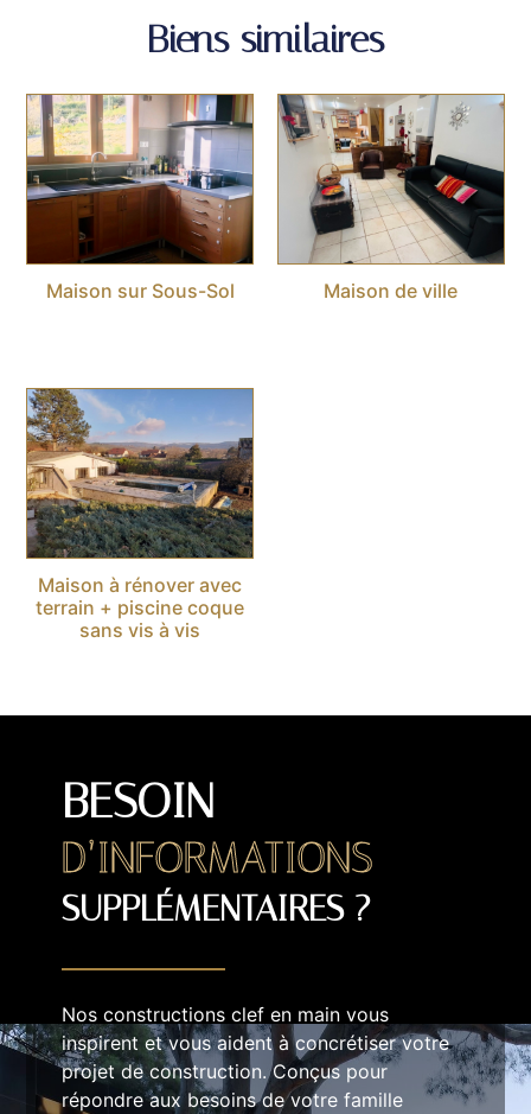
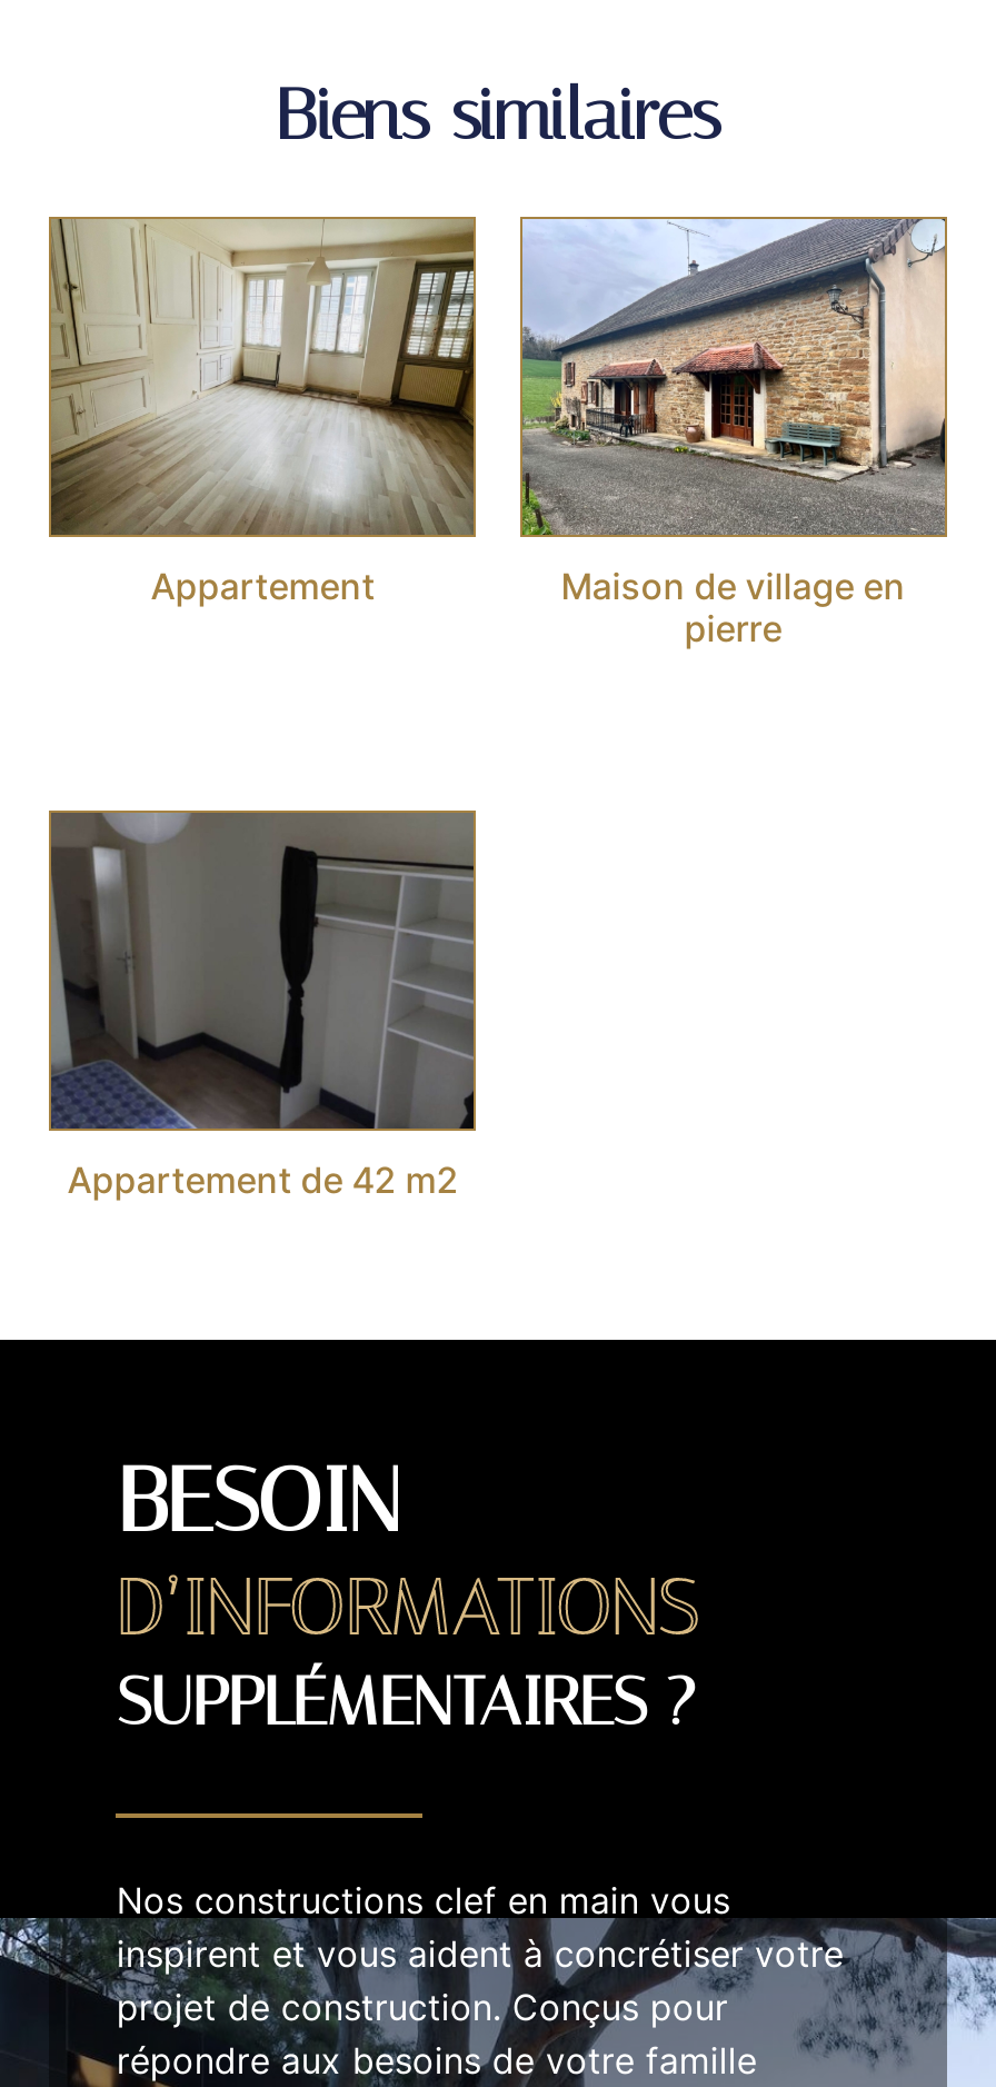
[26,94,458,303] [image] | Maison sur Sous-Sol | Maison de ville -> [49,217,906,651] [image] | Appartement | Maison de village en | pierre
[277,94,505,265] [image] -> [520,219,947,537] [image]
[25,387,255,565] [image] -> [49,768,476,1057] [image]
[36,573,244,642] Maison à rénover avec | terrain + piscine coque | sans vis à vis -> [67,1158,458,1203] Appartement de 42 m2

